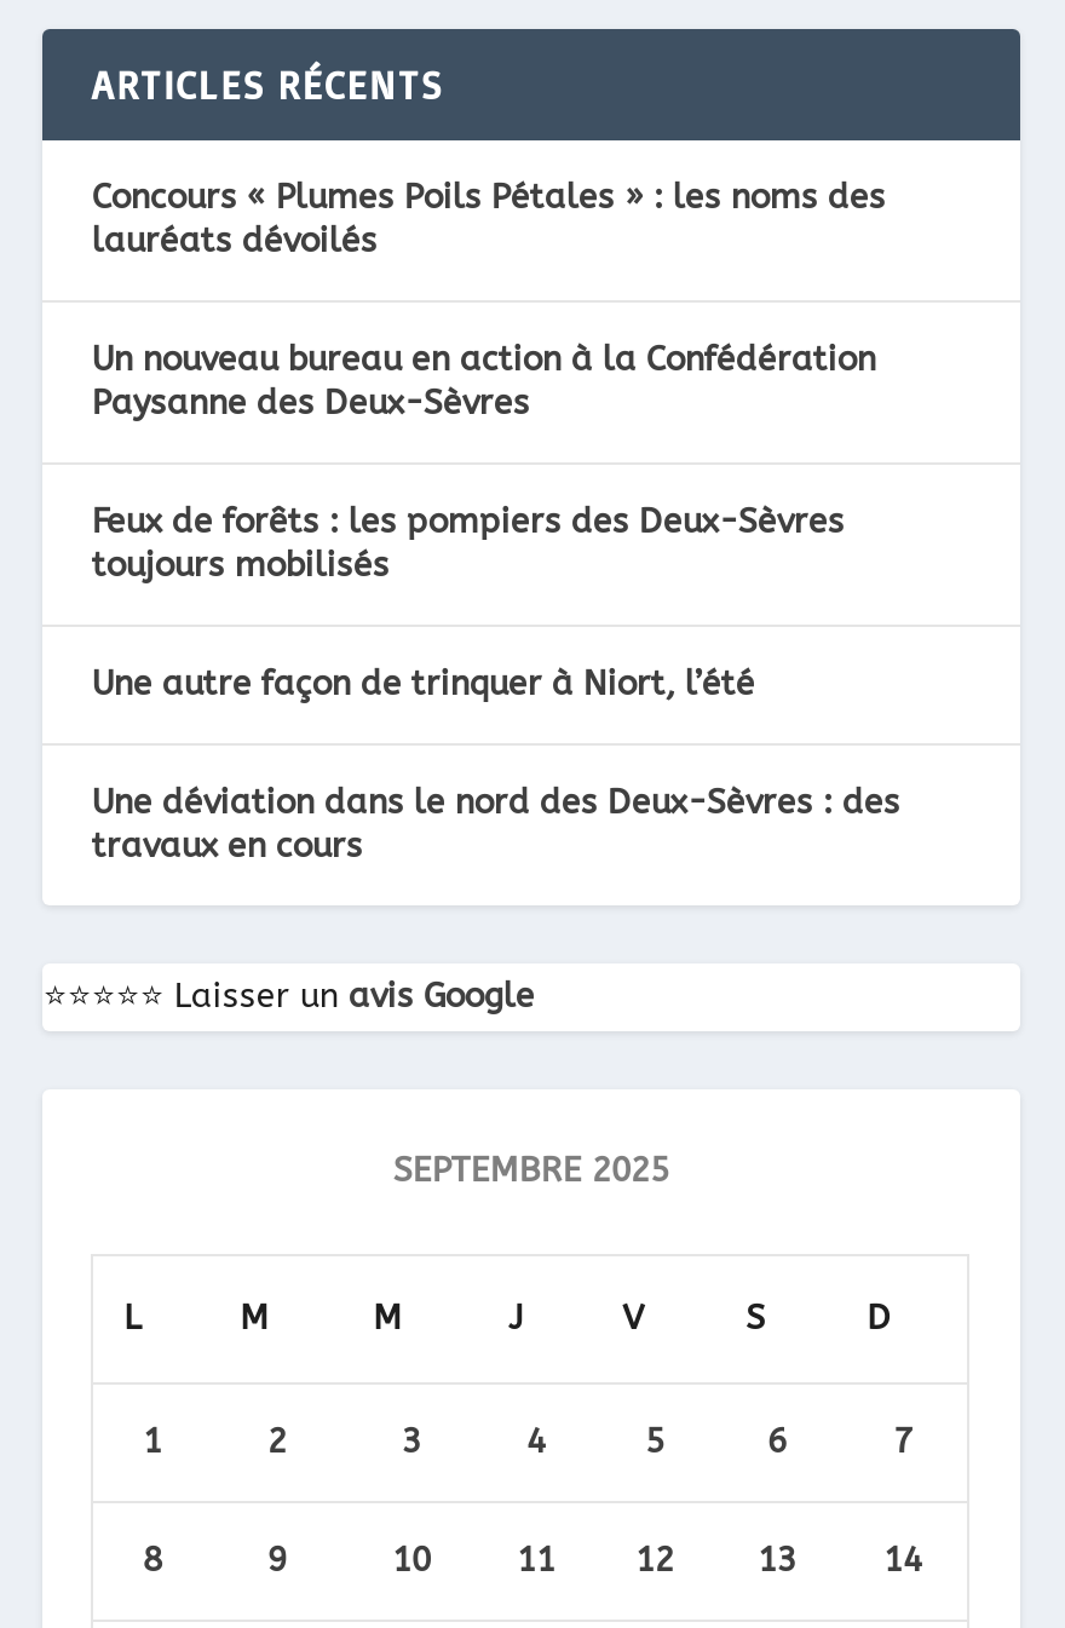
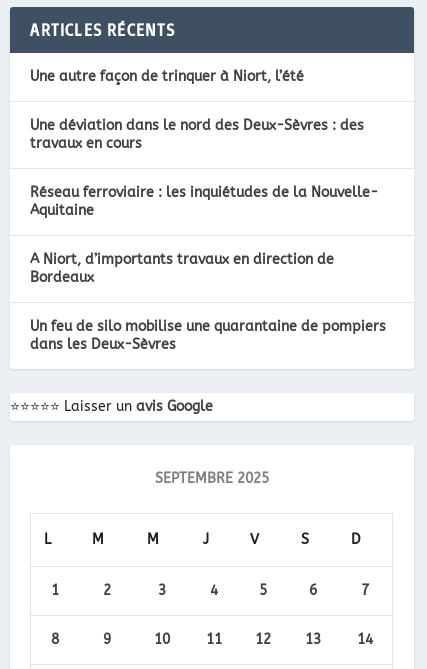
[92,176,886,585] Concours « Plumes Poils Pétales » : les noms des | lauréats dévoilés | Un nouveau bureau en action à la Confédération | Paysanne des Deux-Sèvres | Feux de forêts : les pompiers des Deux-Sèvres | toujours mobilisés -> none
moved [92,663,900,866] -> [30,68,364,152]: Une autre façon de trinquer à Niort, l’été | Une déviation dans le nord des Deux-Sèvres : des | travaux en cours
none -> [30,184,386,353] Réseau ferroviaire : les inquiétudes de la Nouvelle- | Aquitaine | A Niort, d’importants travaux en direction de | Bordeaux | Un feu de silo mobilise une quarantaine de pompiers | dans les Deux-Sèvres

